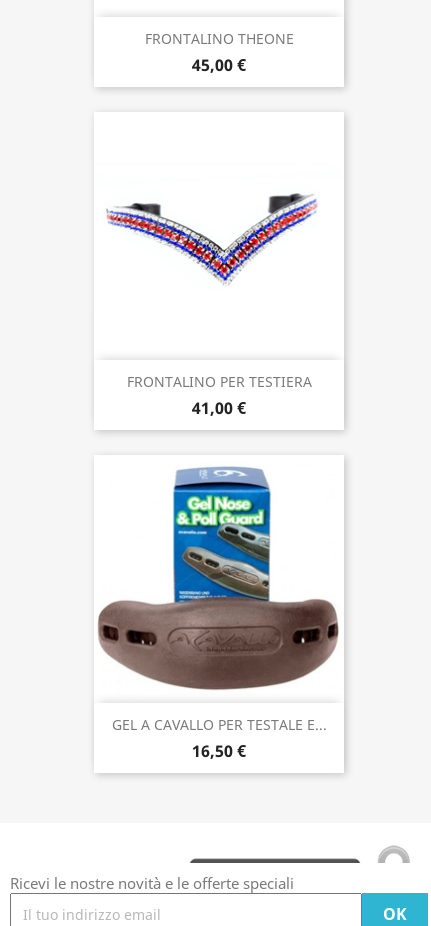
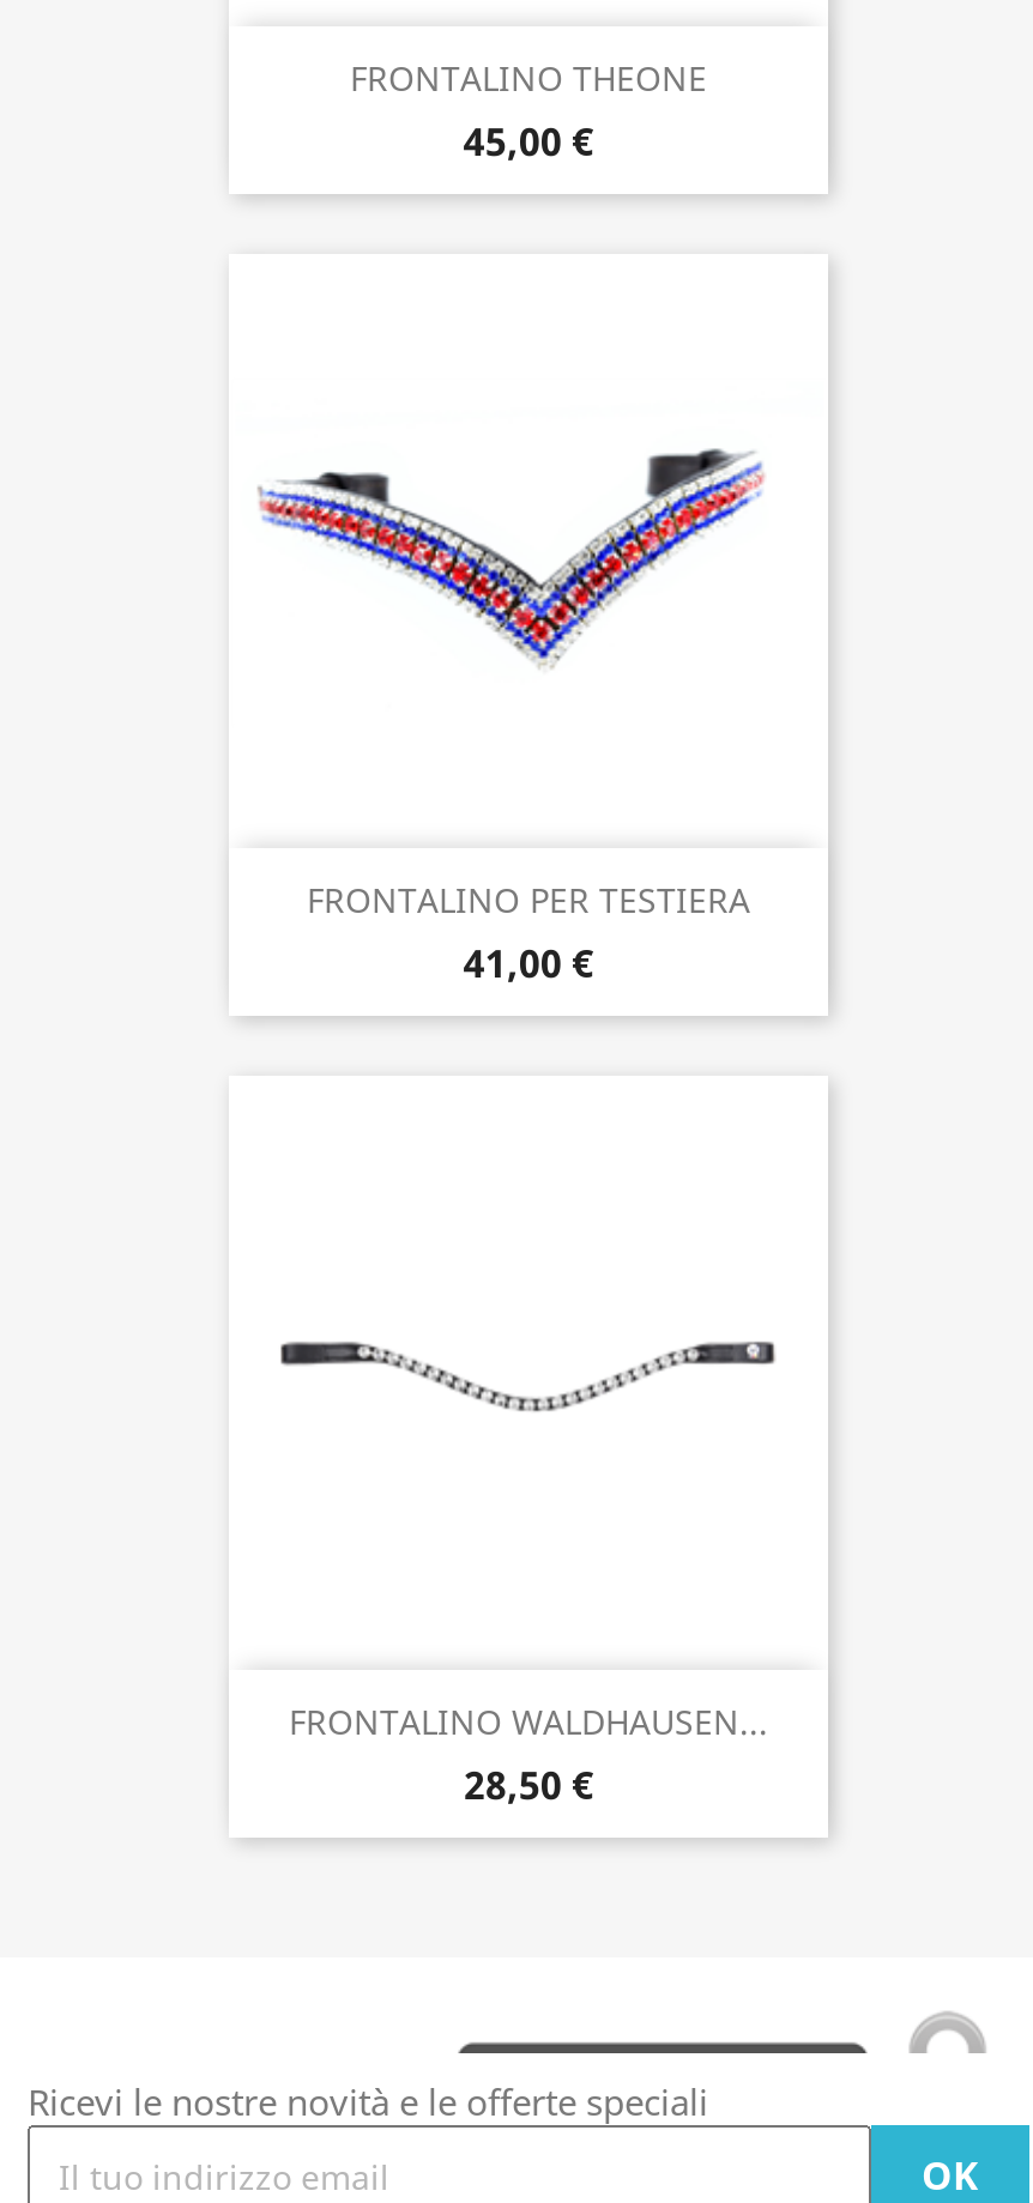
[97,466,340,691] [image] -> none
[111,715,326,762] GEL A CAVALLO PER TESTALE E... | 16,50 € -> [289,1699,768,1812] FRONTALINO WALDHAUSEN... | 28,50 €

